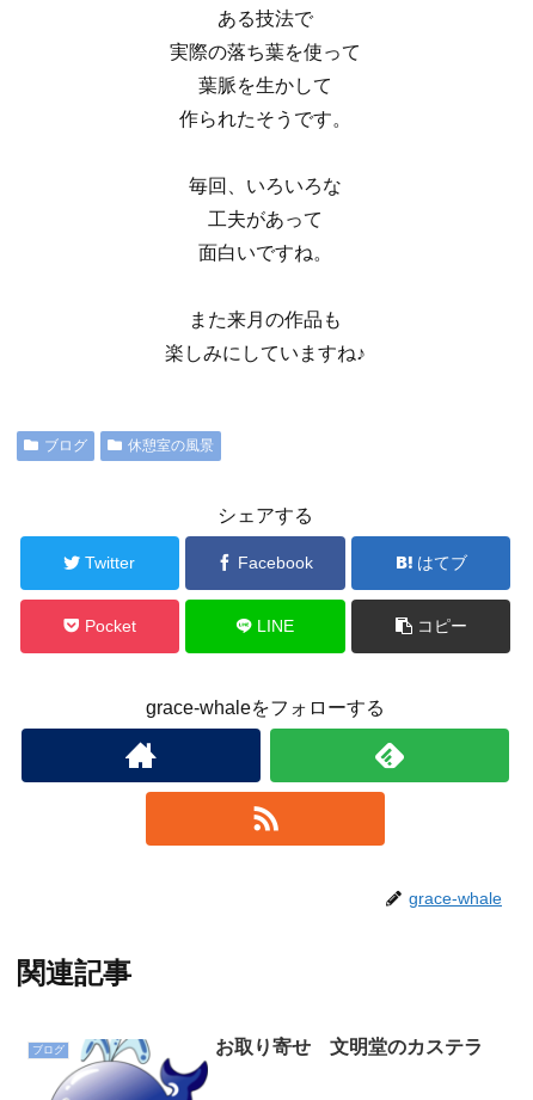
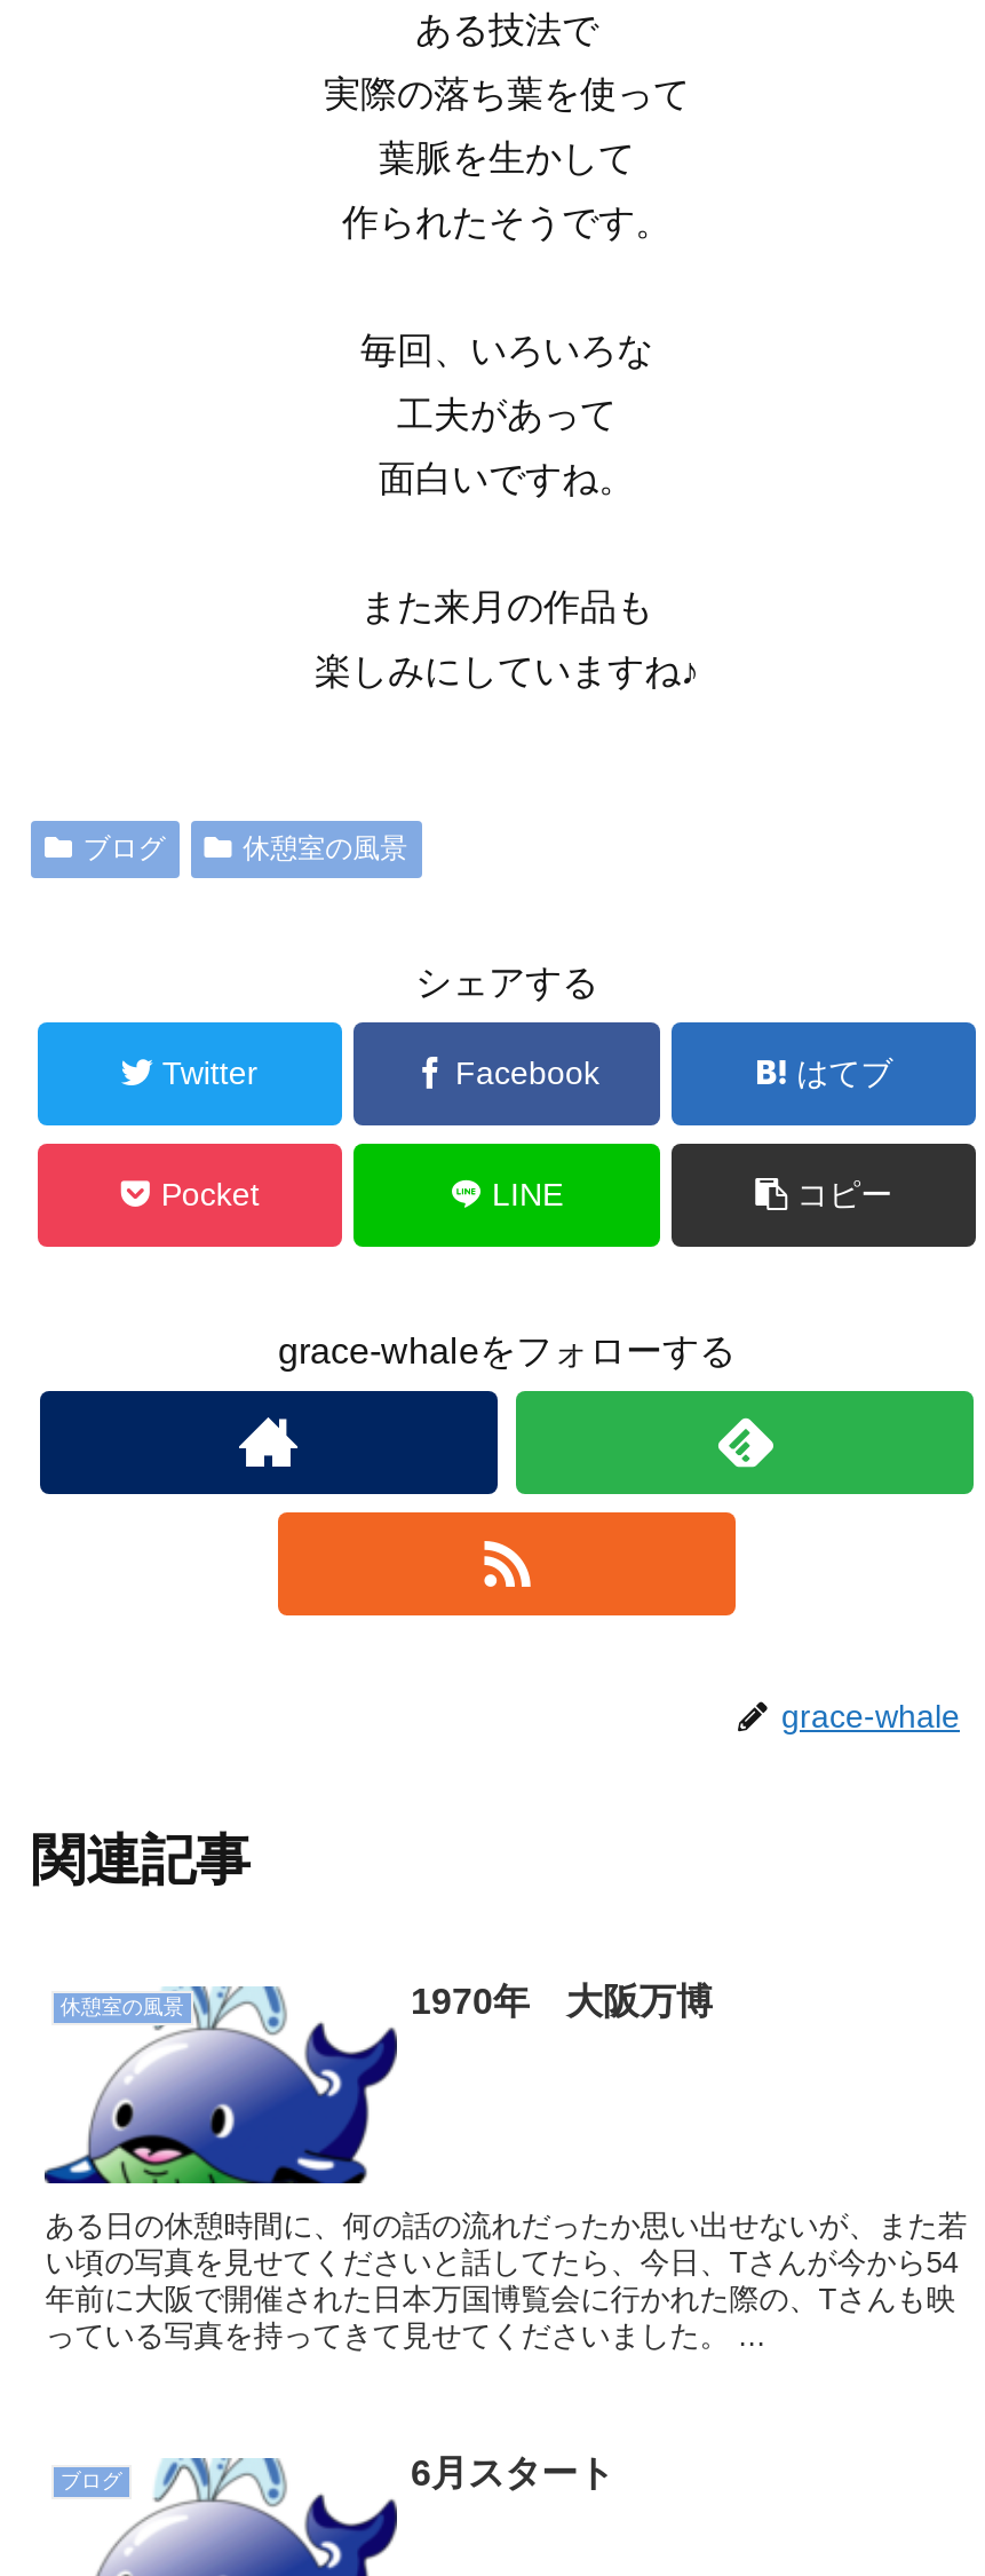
none -> [42,2103,967,2353] [image] | ある日の休憩時間に、何の話の流れだったか思い出せないが、また若 | い頃の写真を見せてくださいと話してたら、今日、Tさんが今から54 | 年前に大阪で開催された日本万国博覧会に行かれた際の、Tさんも映 | っている写真を持ってきて見せてくださいました。 ...
none -> [60,1981,713,2020] 休憩室の風景 | 1970年 大阪万博
[215,1036,483,1057] お取り寄せ 文明堂のカステラ -> [411,2454,614,2493] 6月スタート

